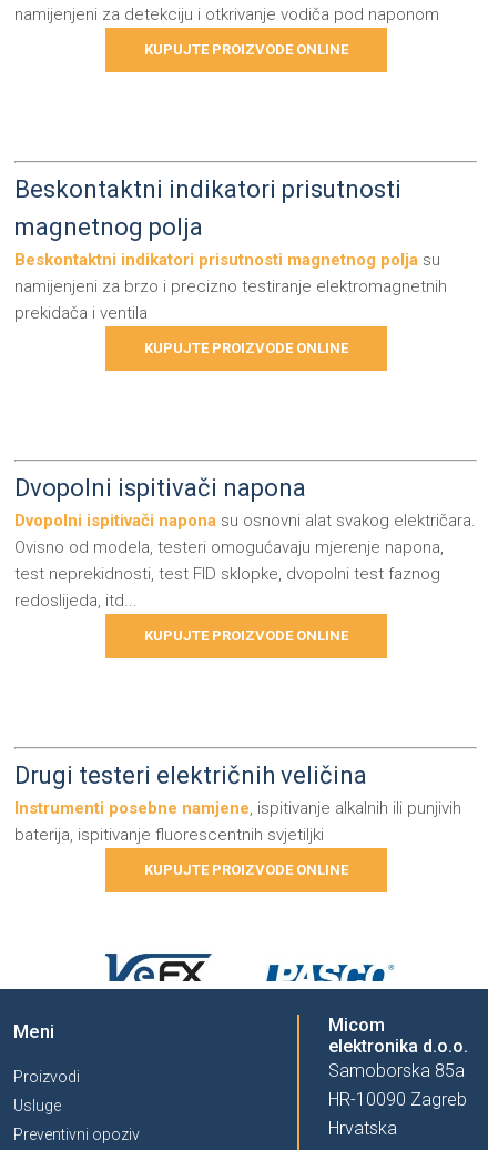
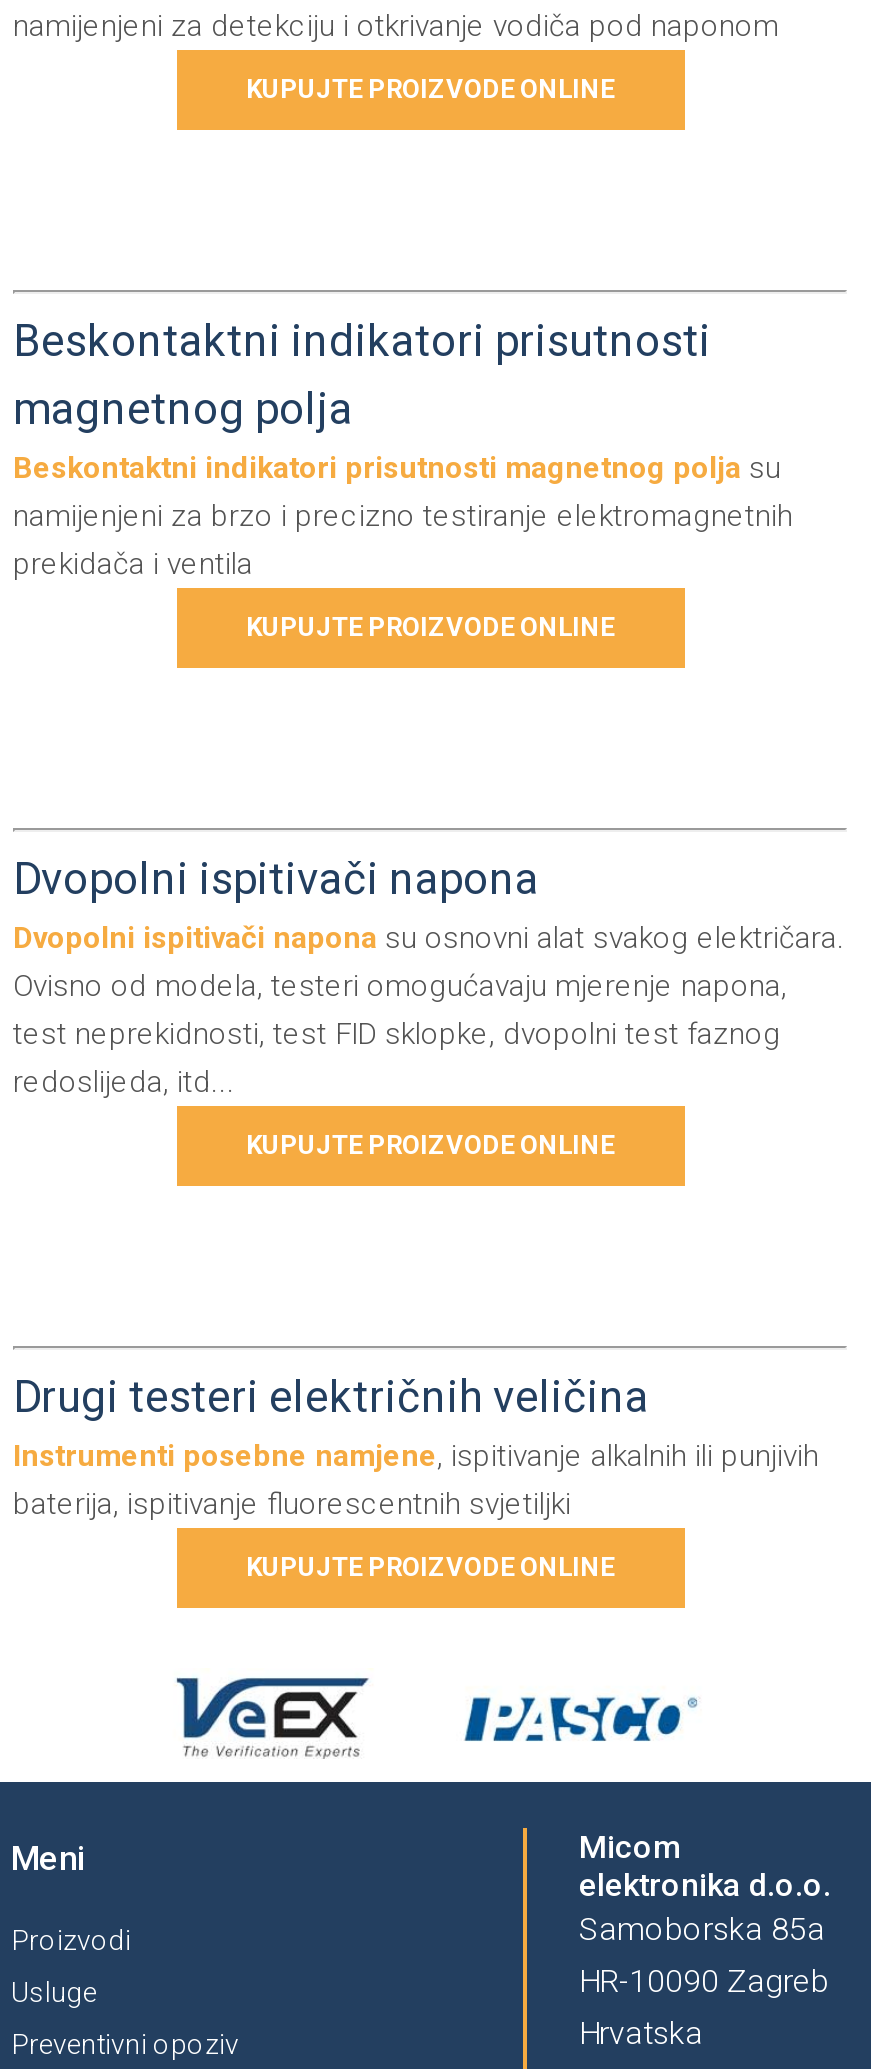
[104,931,212,982] [image] -> [175,1676,369,1768] [image]
[265,942,395,982] [image] -> [463,1696,699,1768] [image]

